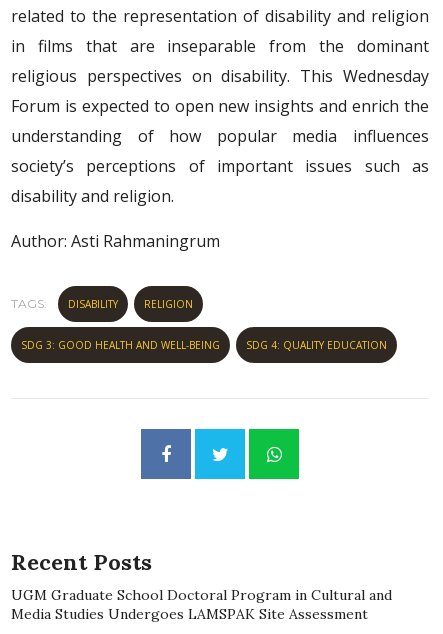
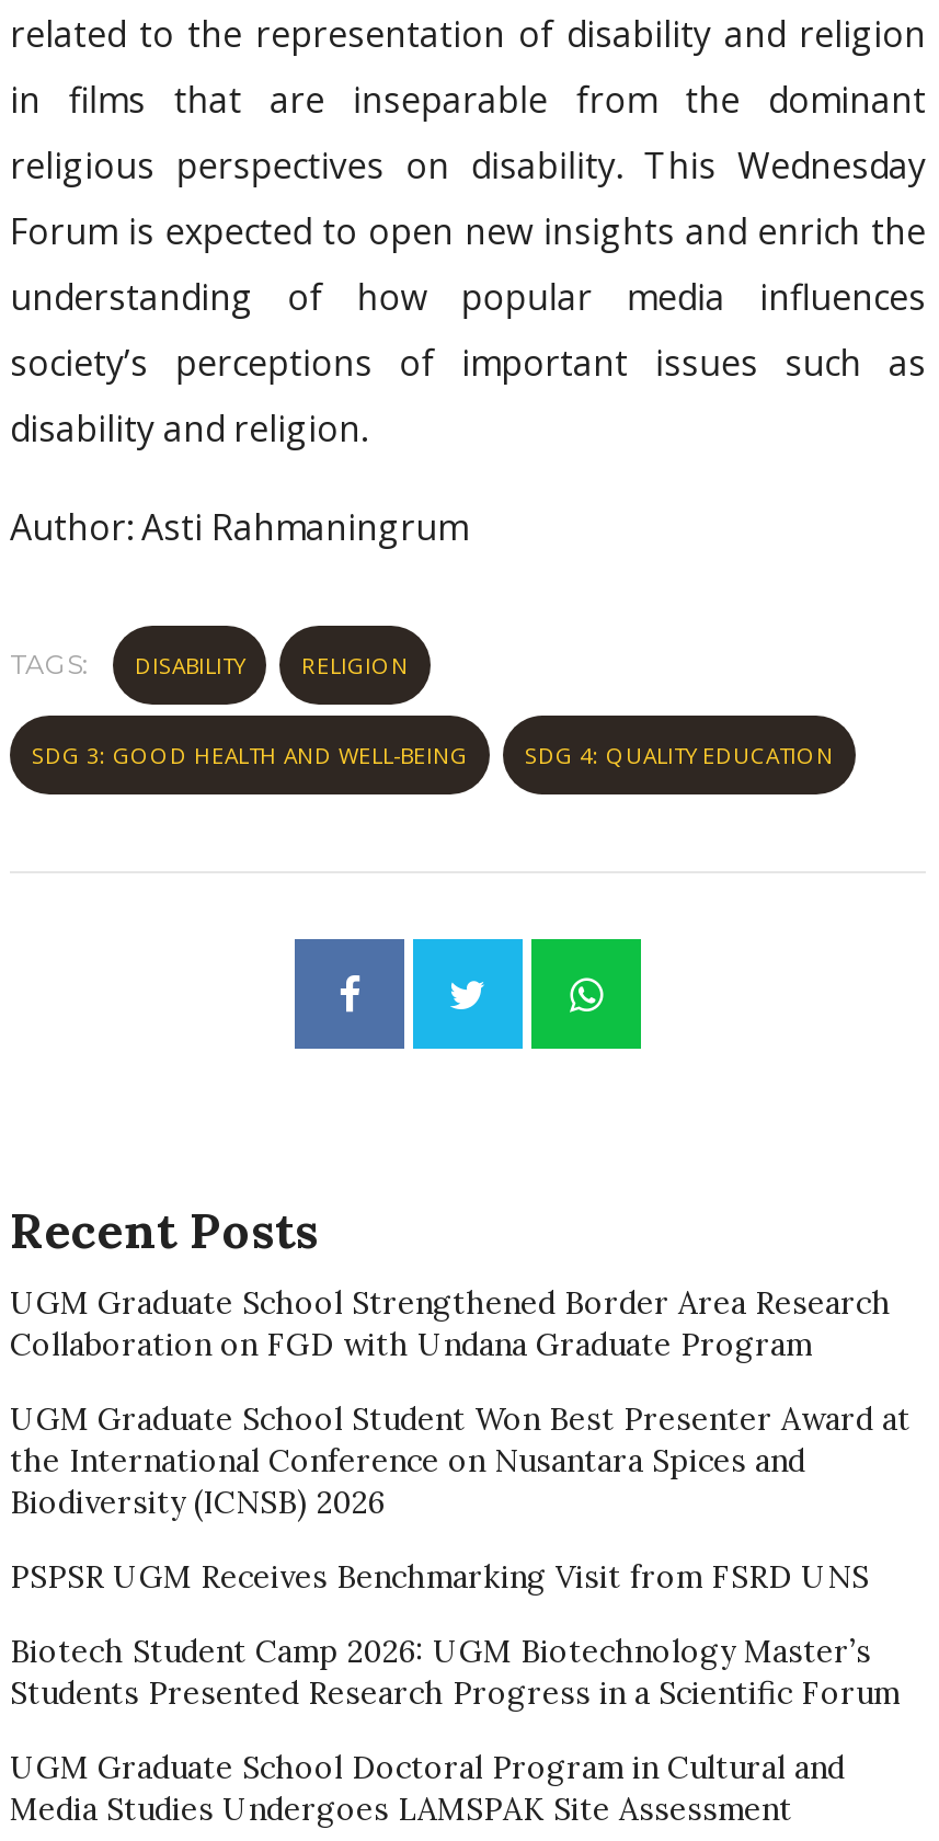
none -> [10,1284,911,1713] UGM Graduate School Strengthened Border Area Research | Collaboration on FGD with Undana Graduate Program | UGM Graduate School Student Won Best Presenter Award at | the International Conference on Nusantara Spices and | Biodiversity (ICNSB) 2026 | PSPSR UGM Receives Benchmarking Visit from FSRD UNS | Biotech Student Camp 2026: UGM Biotechnology Master’s | Students Presented Research Progress in a Scientific Forum

